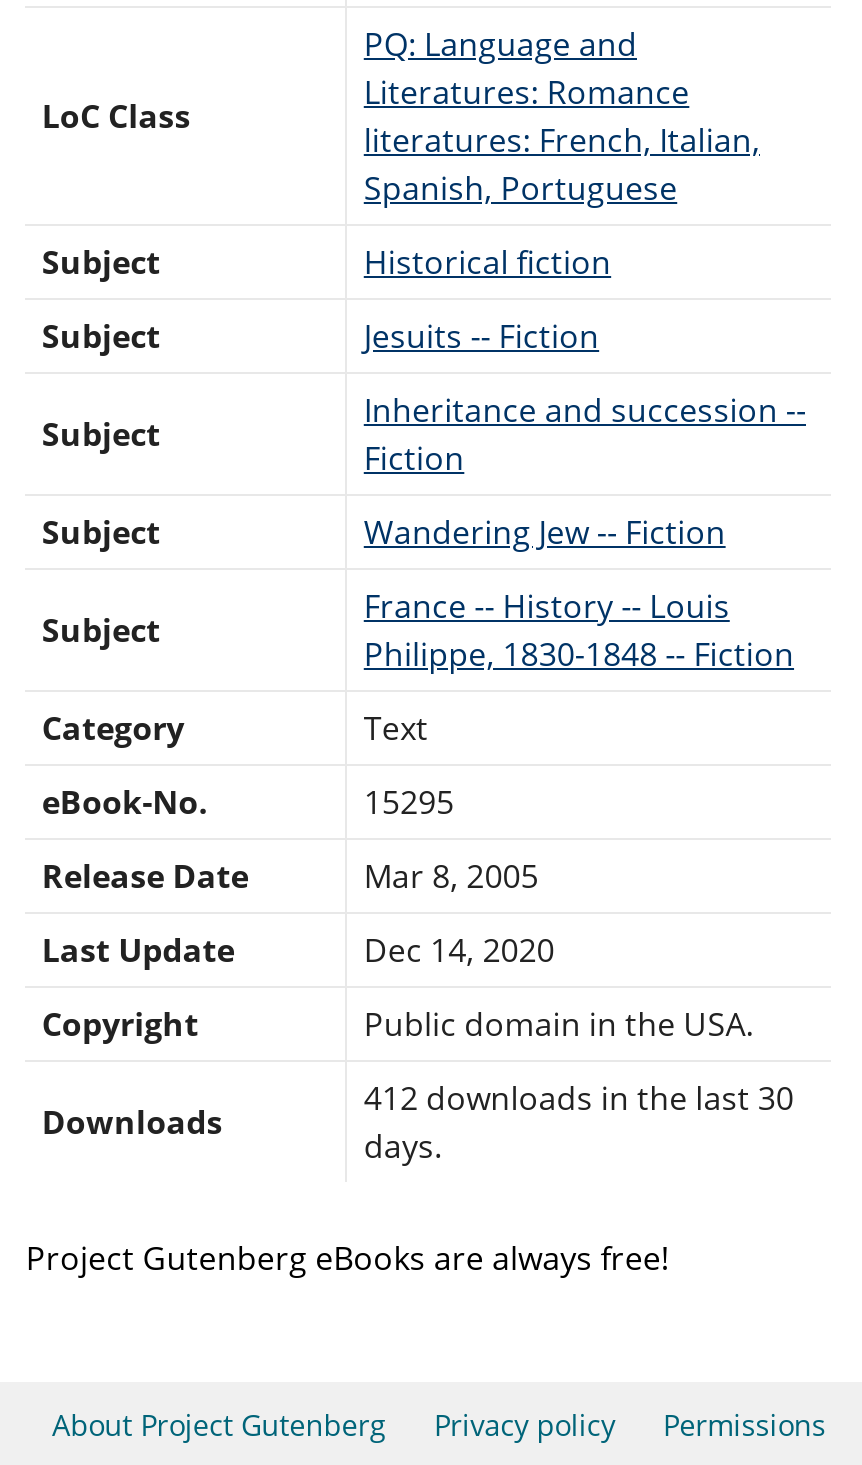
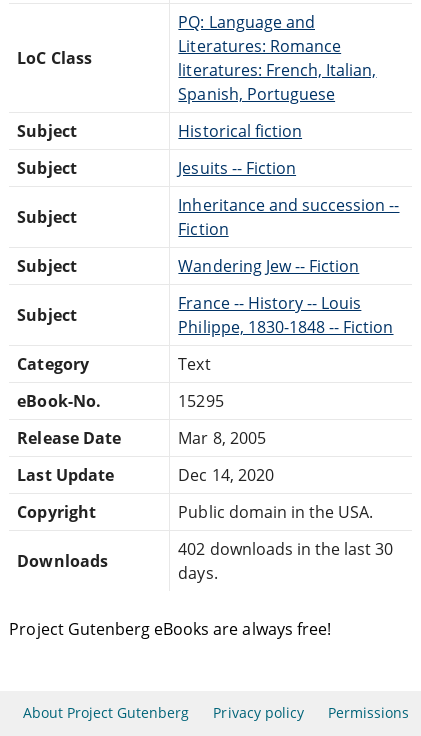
[364,1075,794,1119] 412 downloads in the last 30 -> [178,538,393,560] 402 downloads in the last 30

